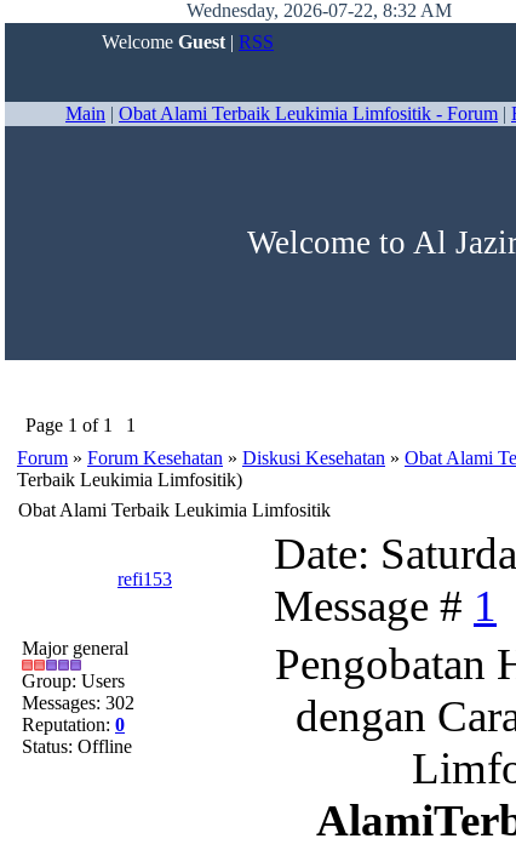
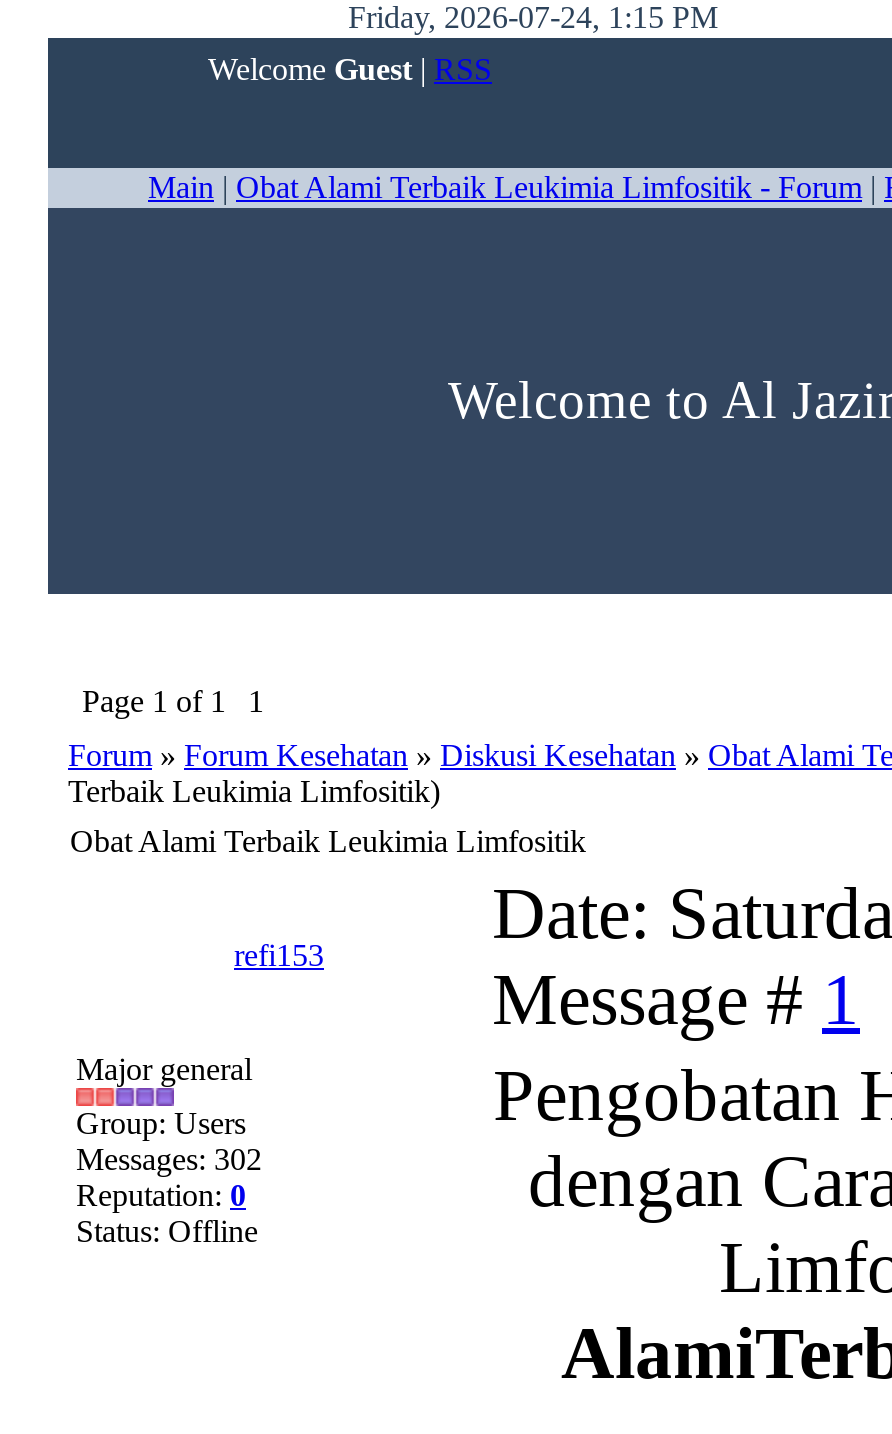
[187,0,452,21] Wednesday, 2026-07-22, 8:32 AM -> [348,0,718,34] Friday, 2026-07-24, 1:15 PM

